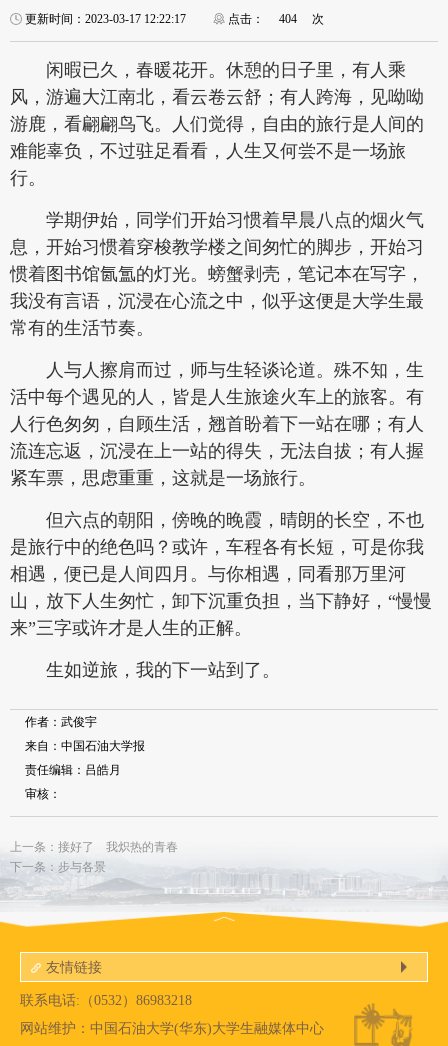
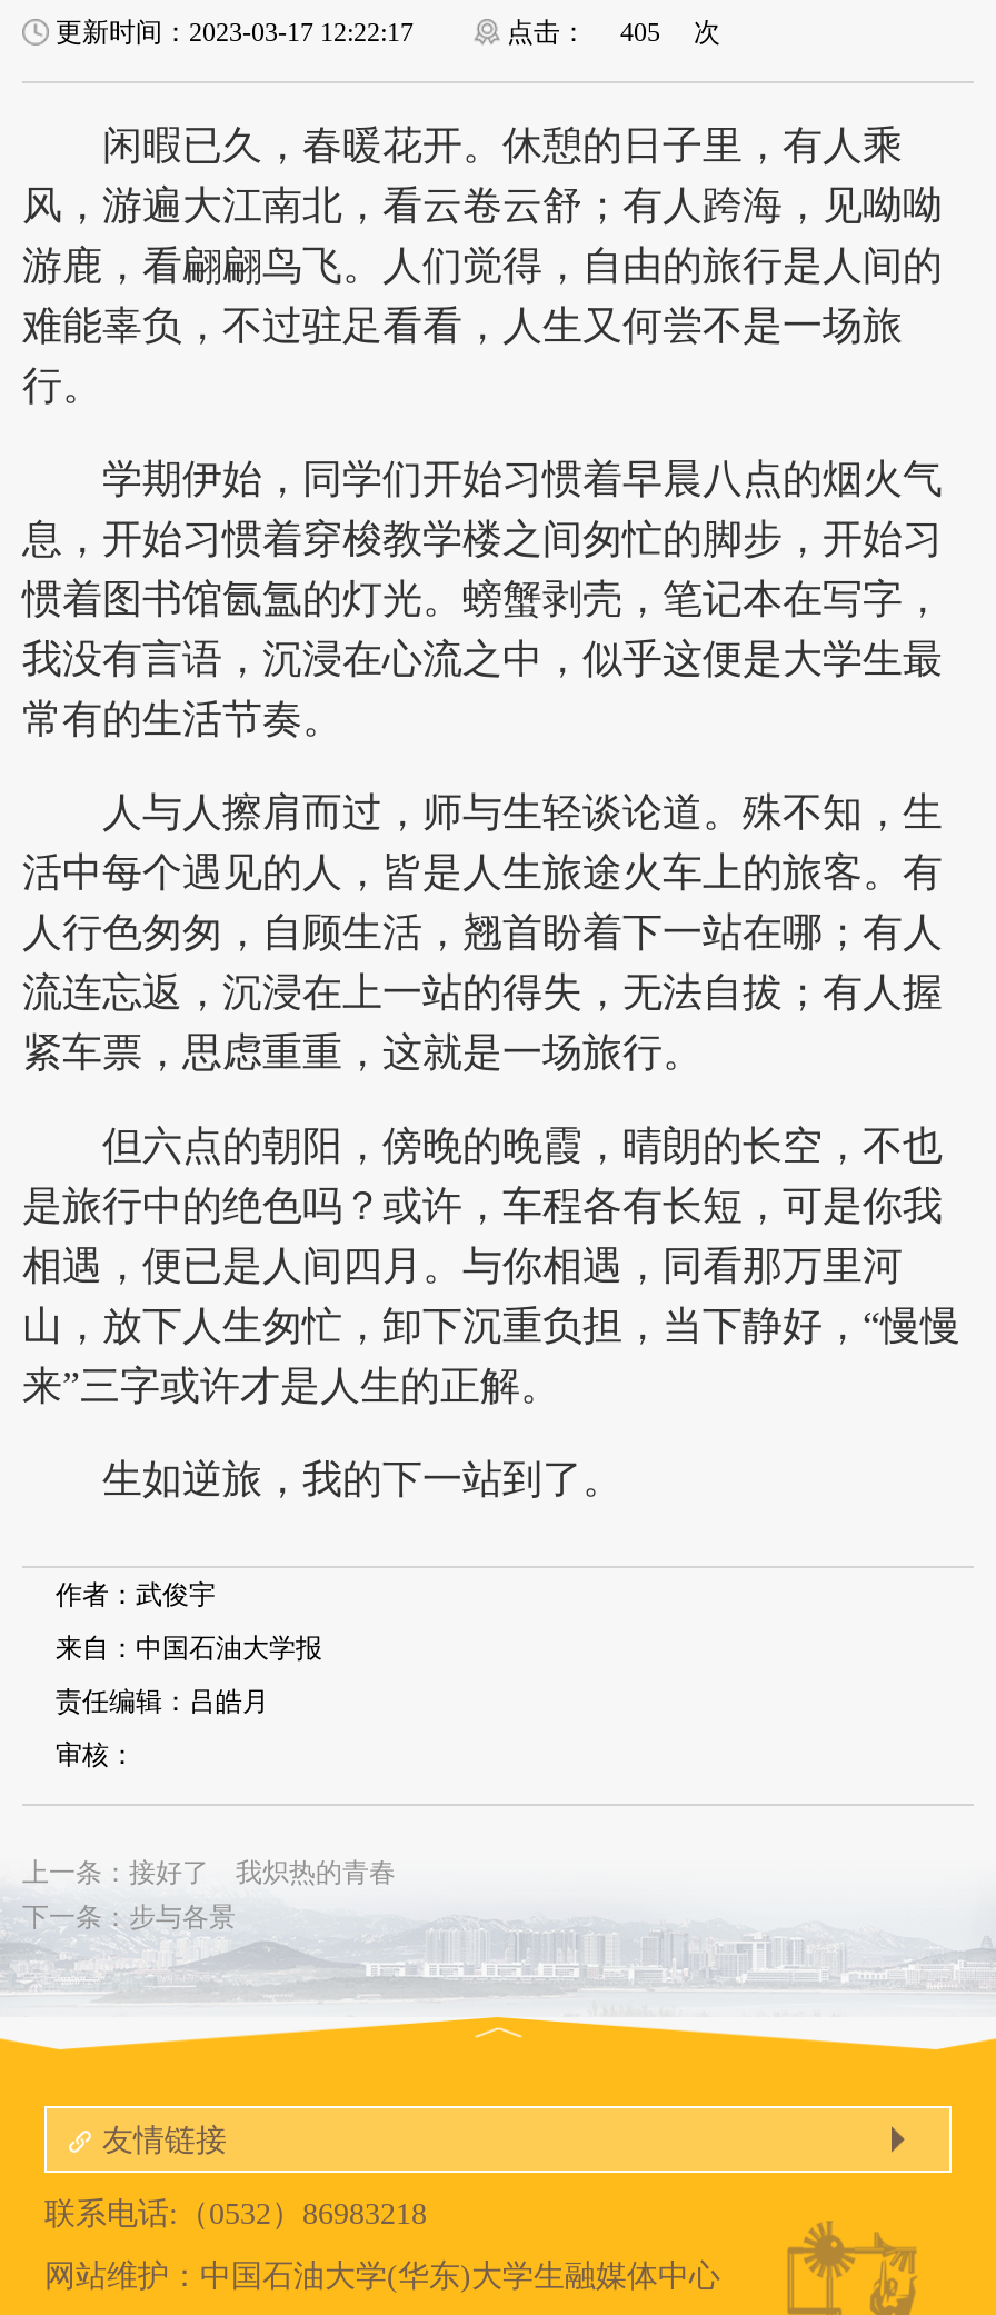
[228,12,324,26] 点击： 404 次 -> [507,17,720,48] 点击： 405 次

